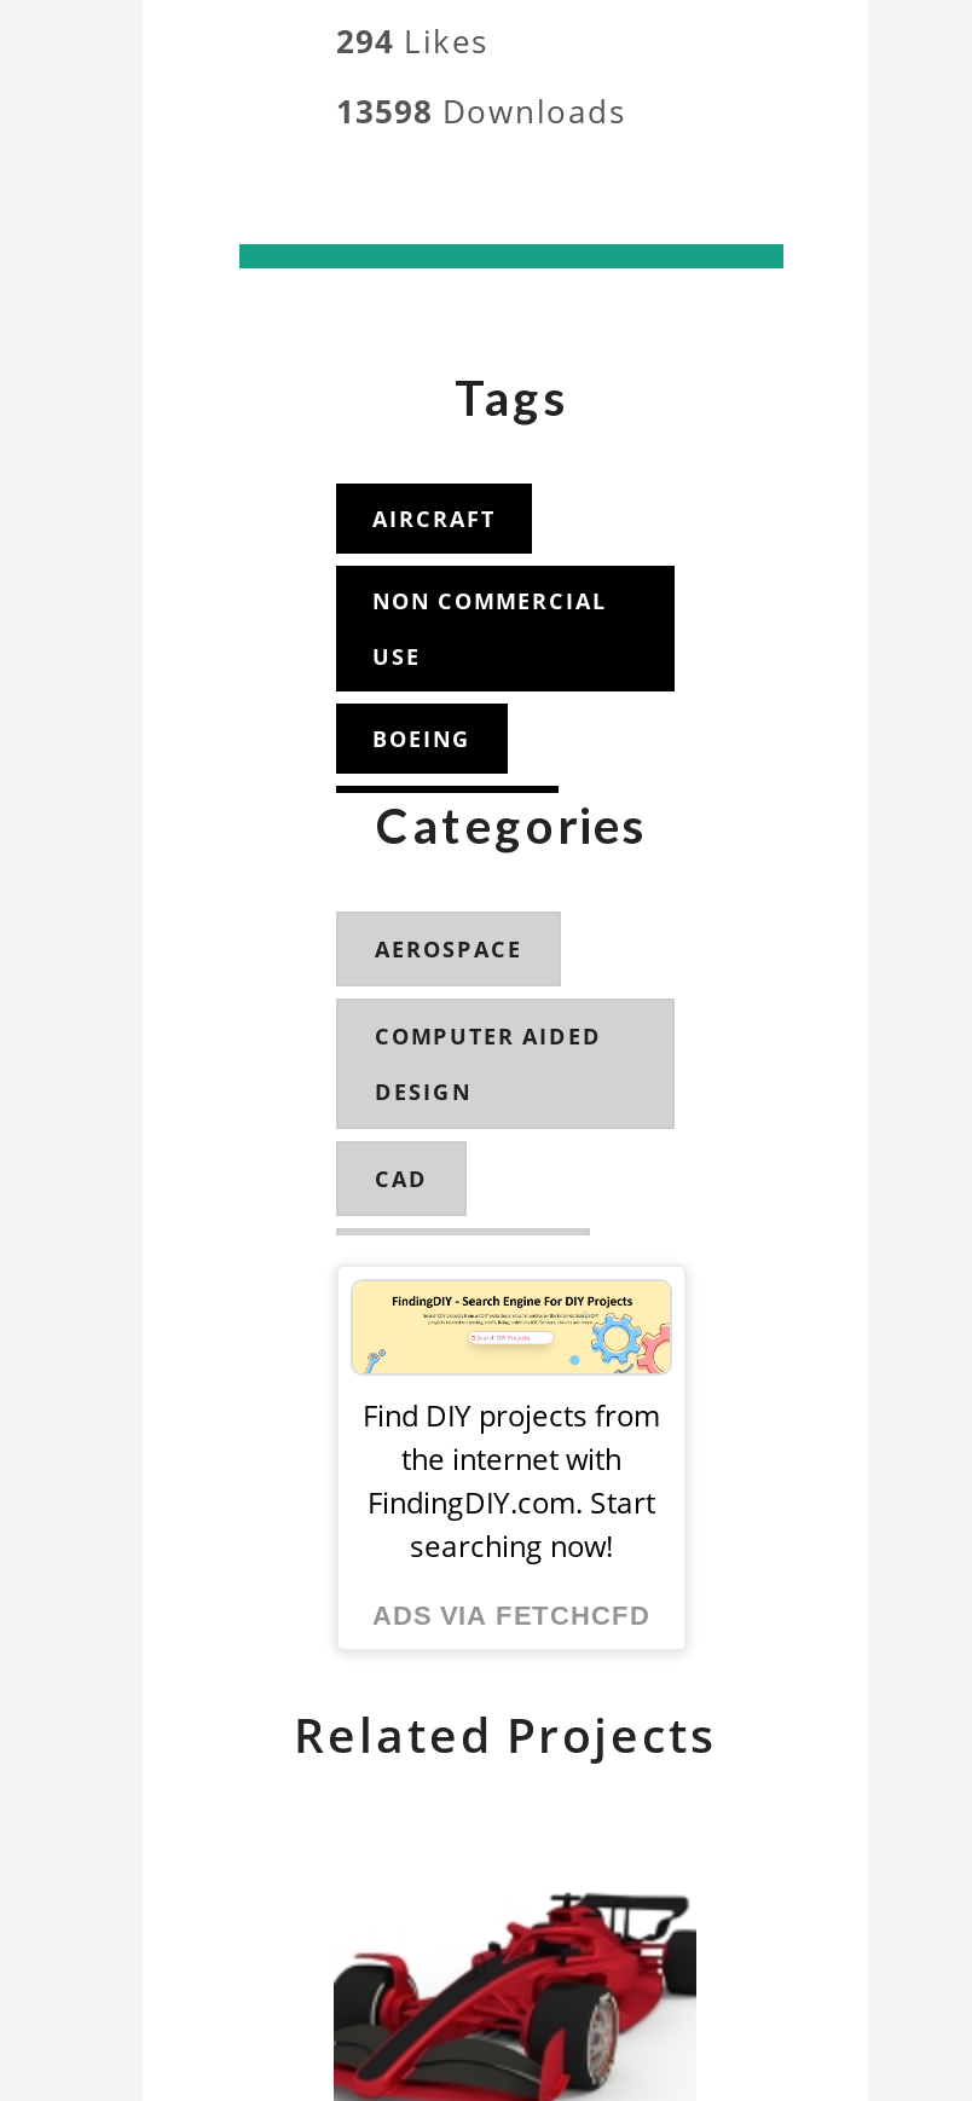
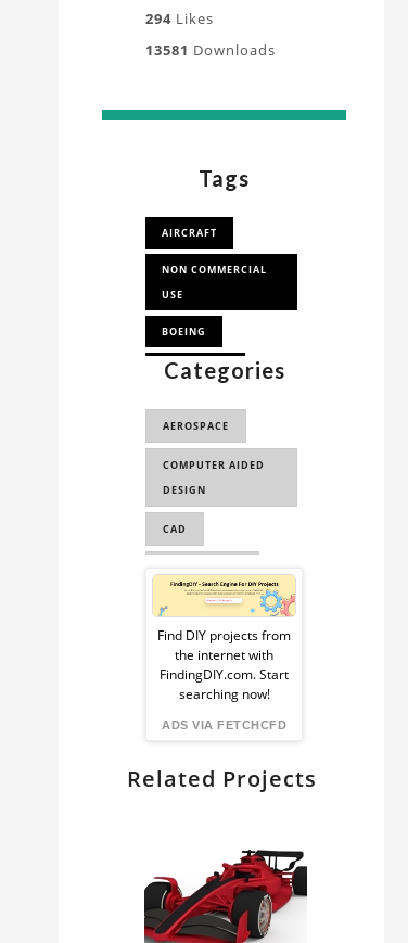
[336,89,626,133] 13598 Downloads -> [145,40,276,60] 13581 Downloads

